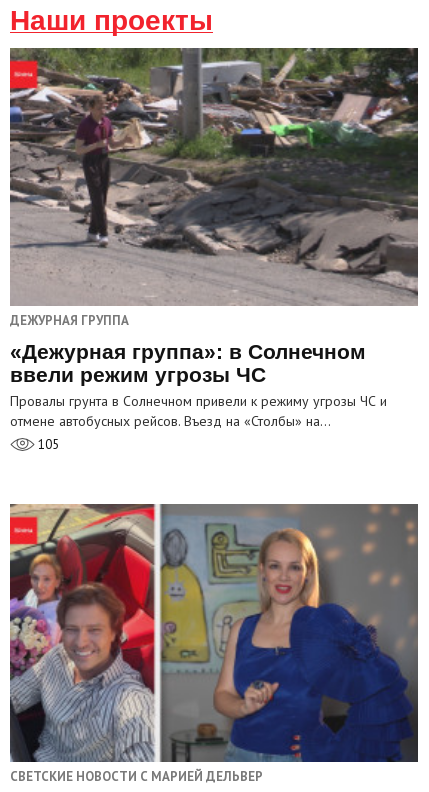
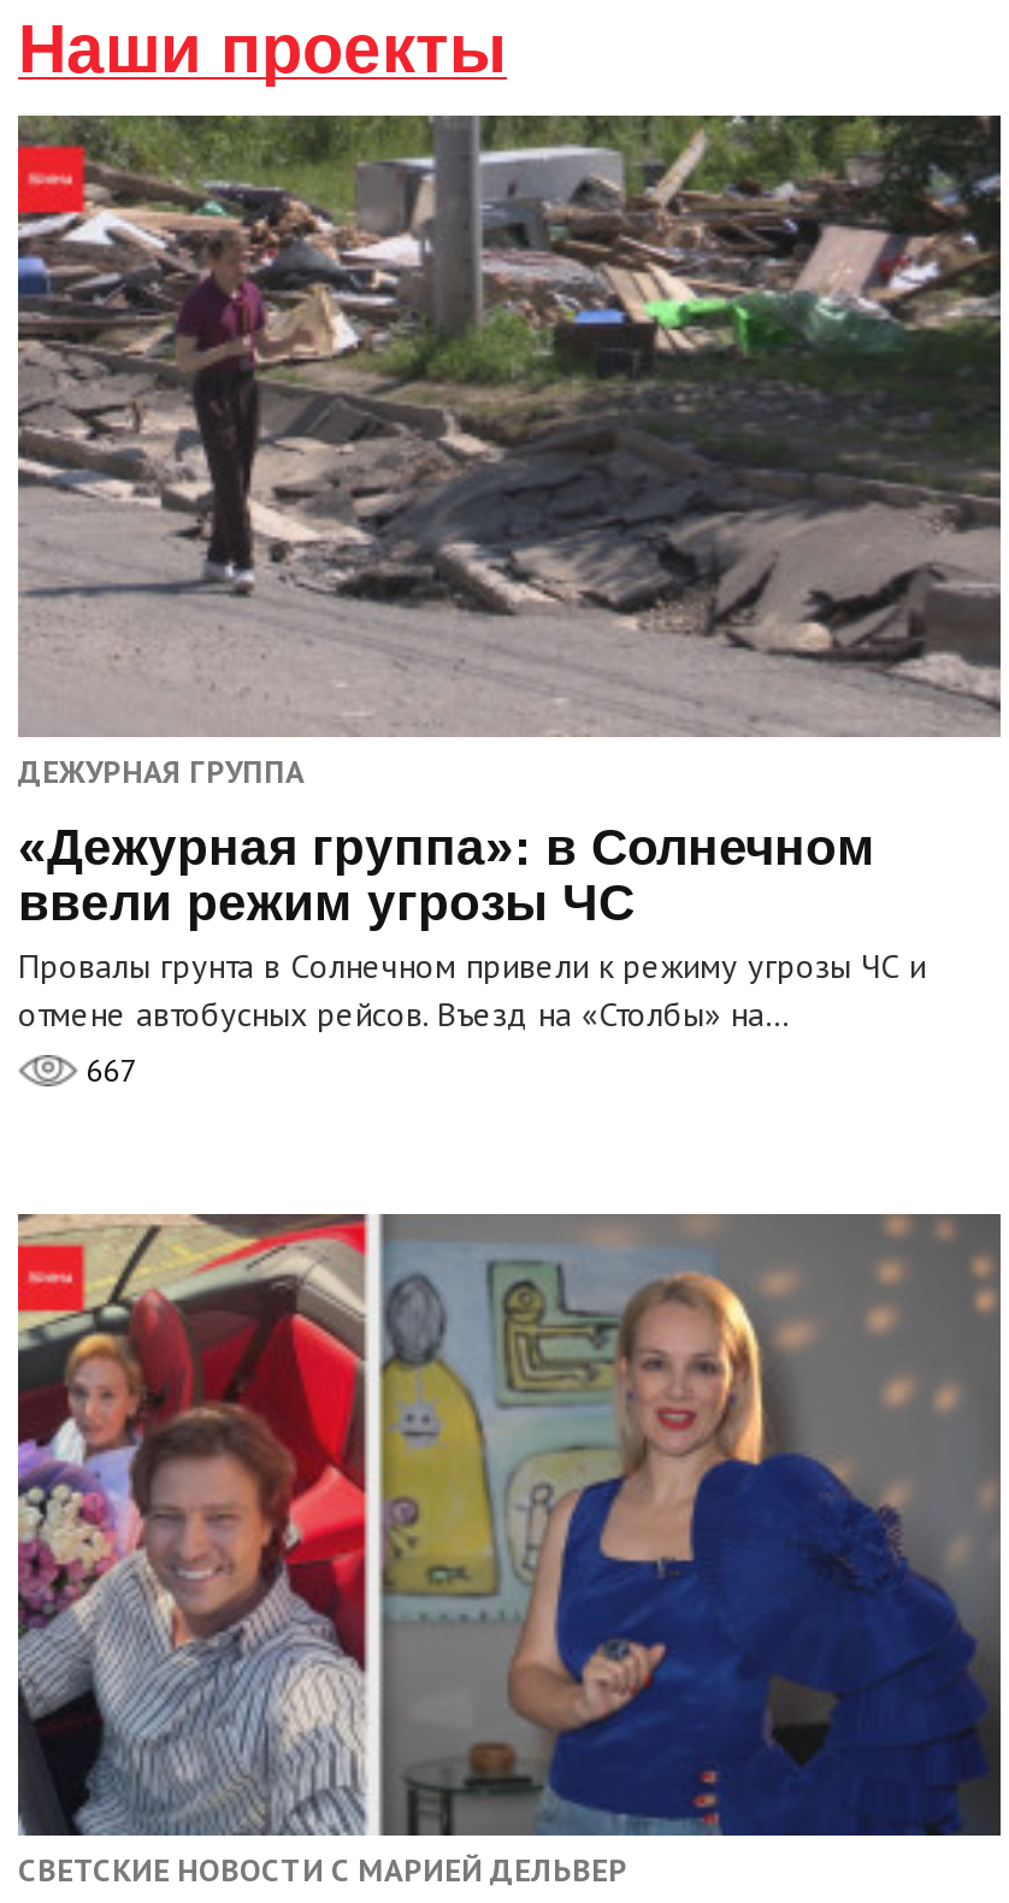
[35,436,59,453] 105 -> [78,1051,136,1091] 667

